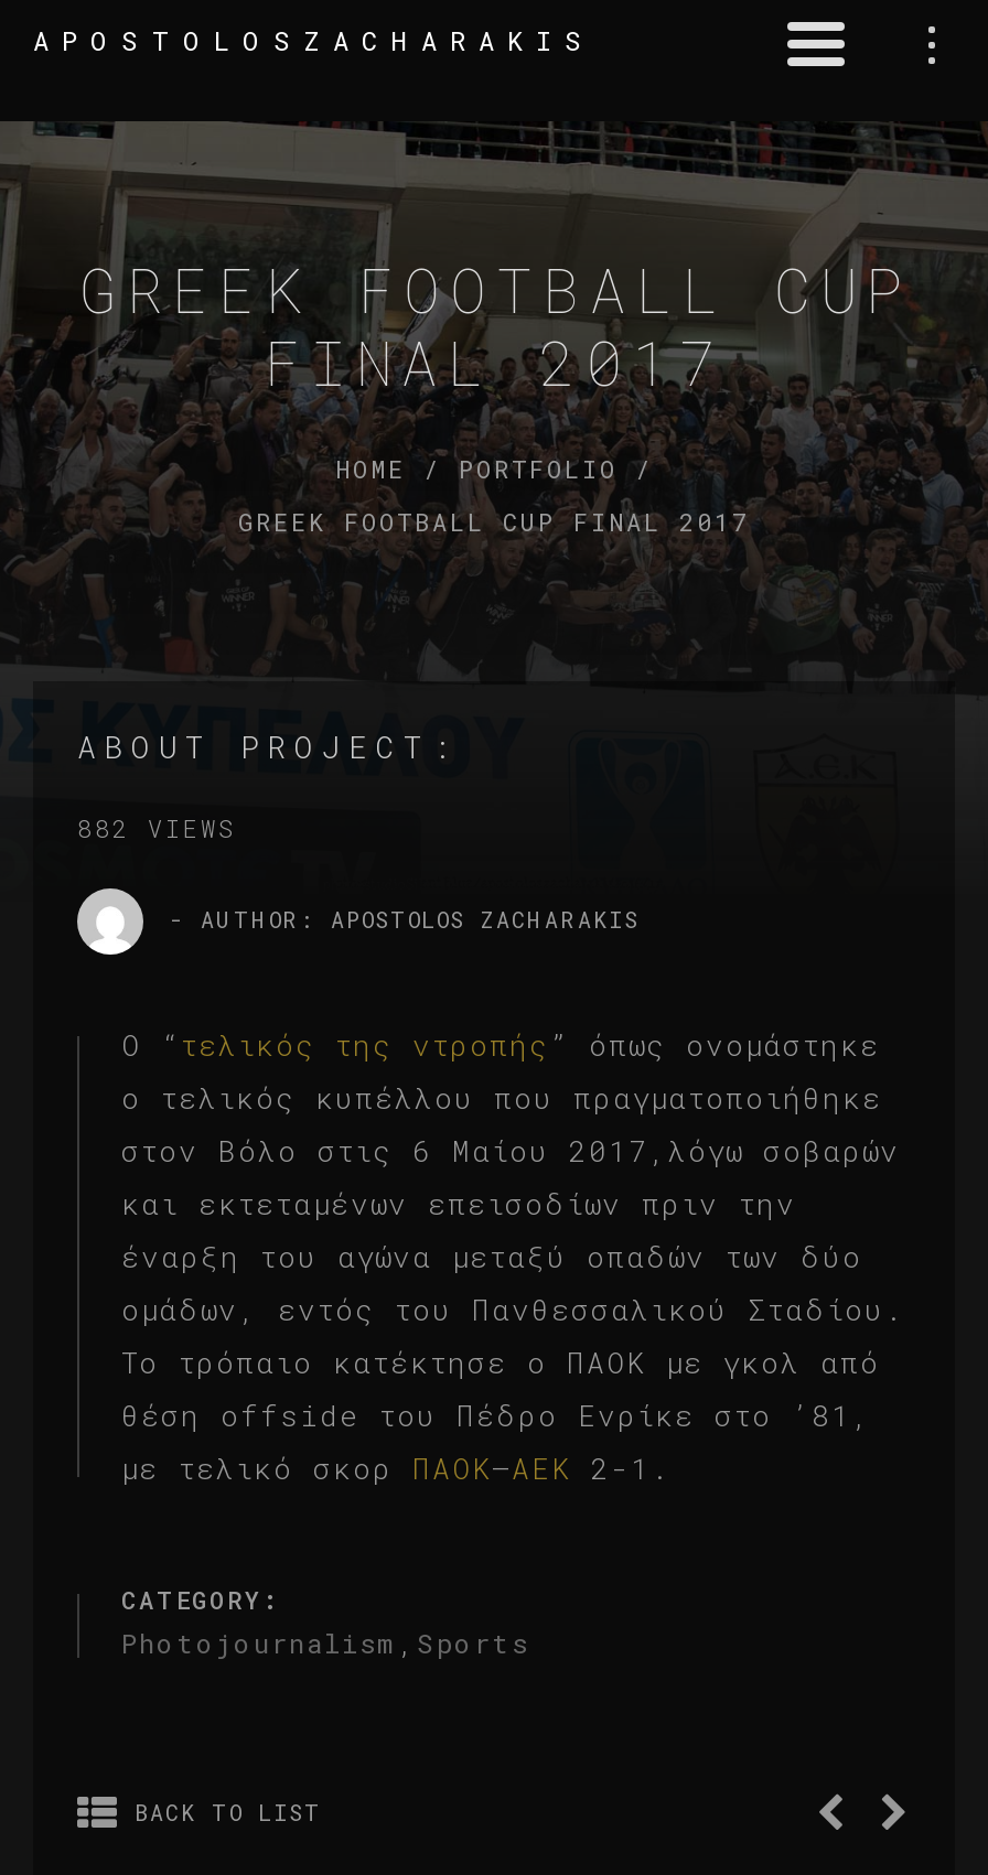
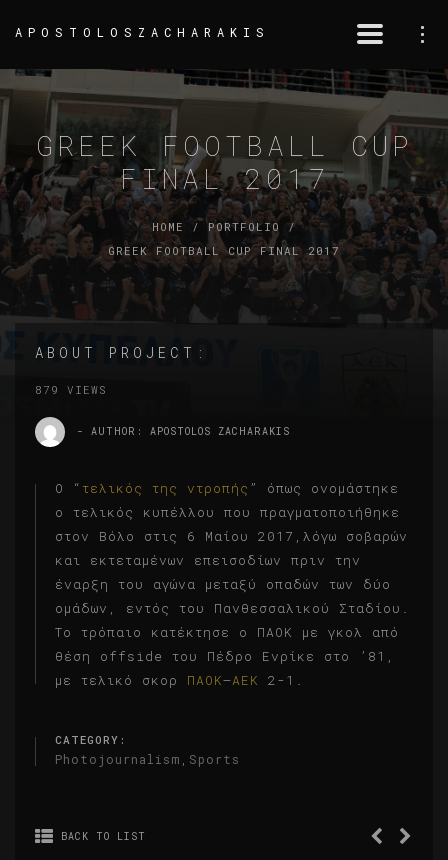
[77,811,234,844] 882 VIEWS -> [35,382,106,397] 879 VIEWS

